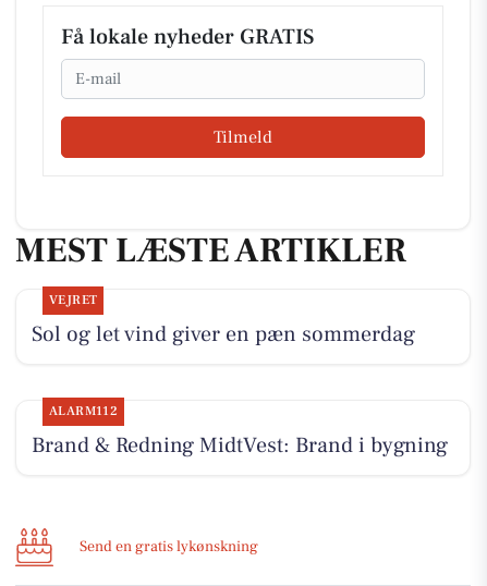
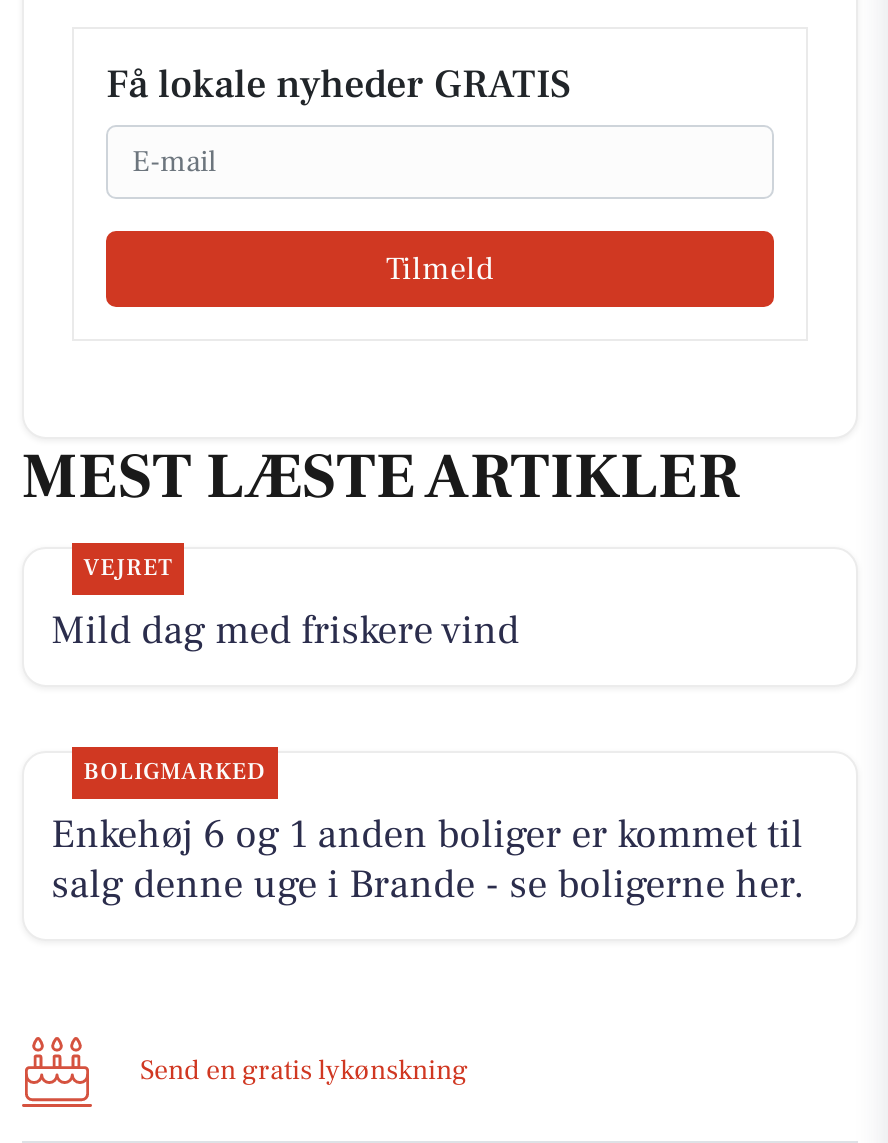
[31,320,415,349] Sol og let vind giver en pæn sommerdag -> [51,605,519,657] Mild dag med friskere vind
[31,403,447,460] ALARM112 | Brand & Redning MidtVest: Brand i bygning -> [51,758,805,912] BOLIGMARKED | Enkehøj 6 og 1 anden boliger er kommet til | salg denne uge i Brande - se boligerne her.

